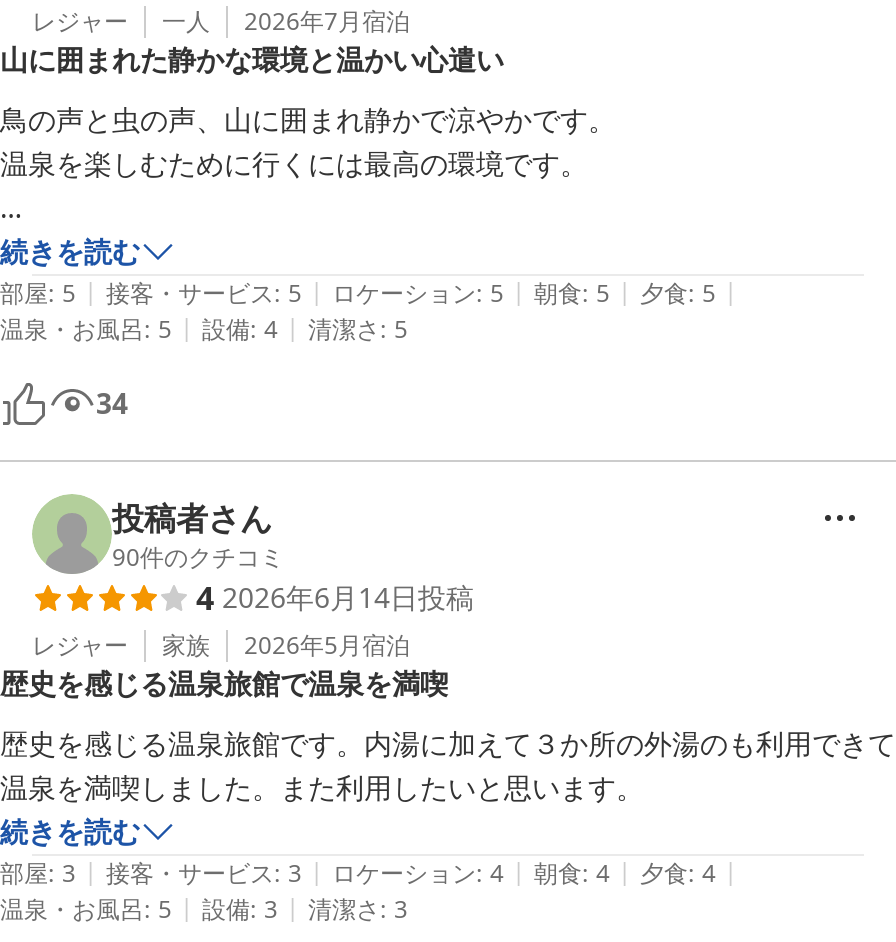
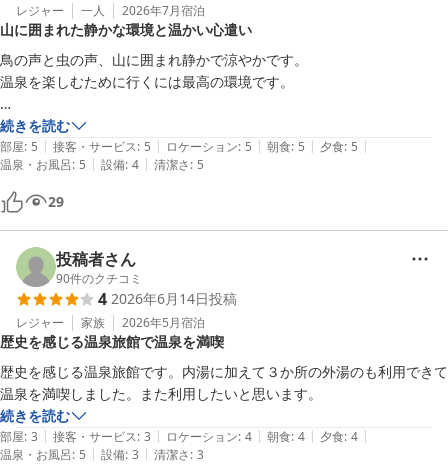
[96,384,128,422] 34 -> [48,192,64,211] 29

